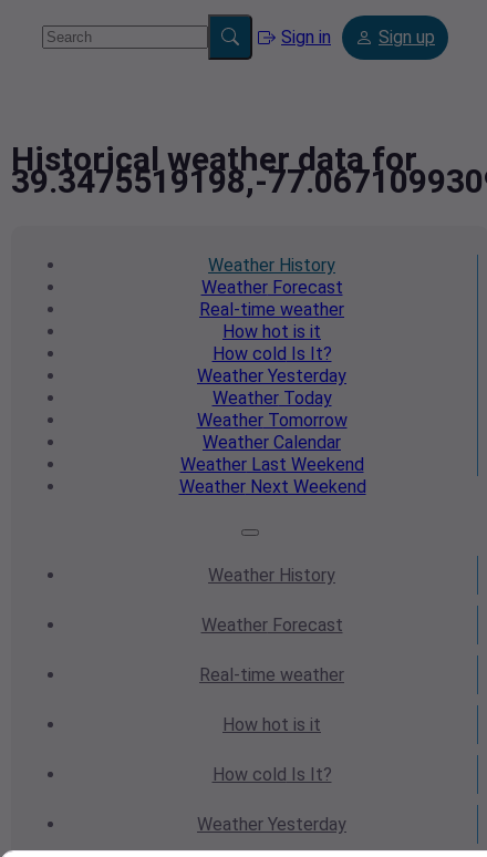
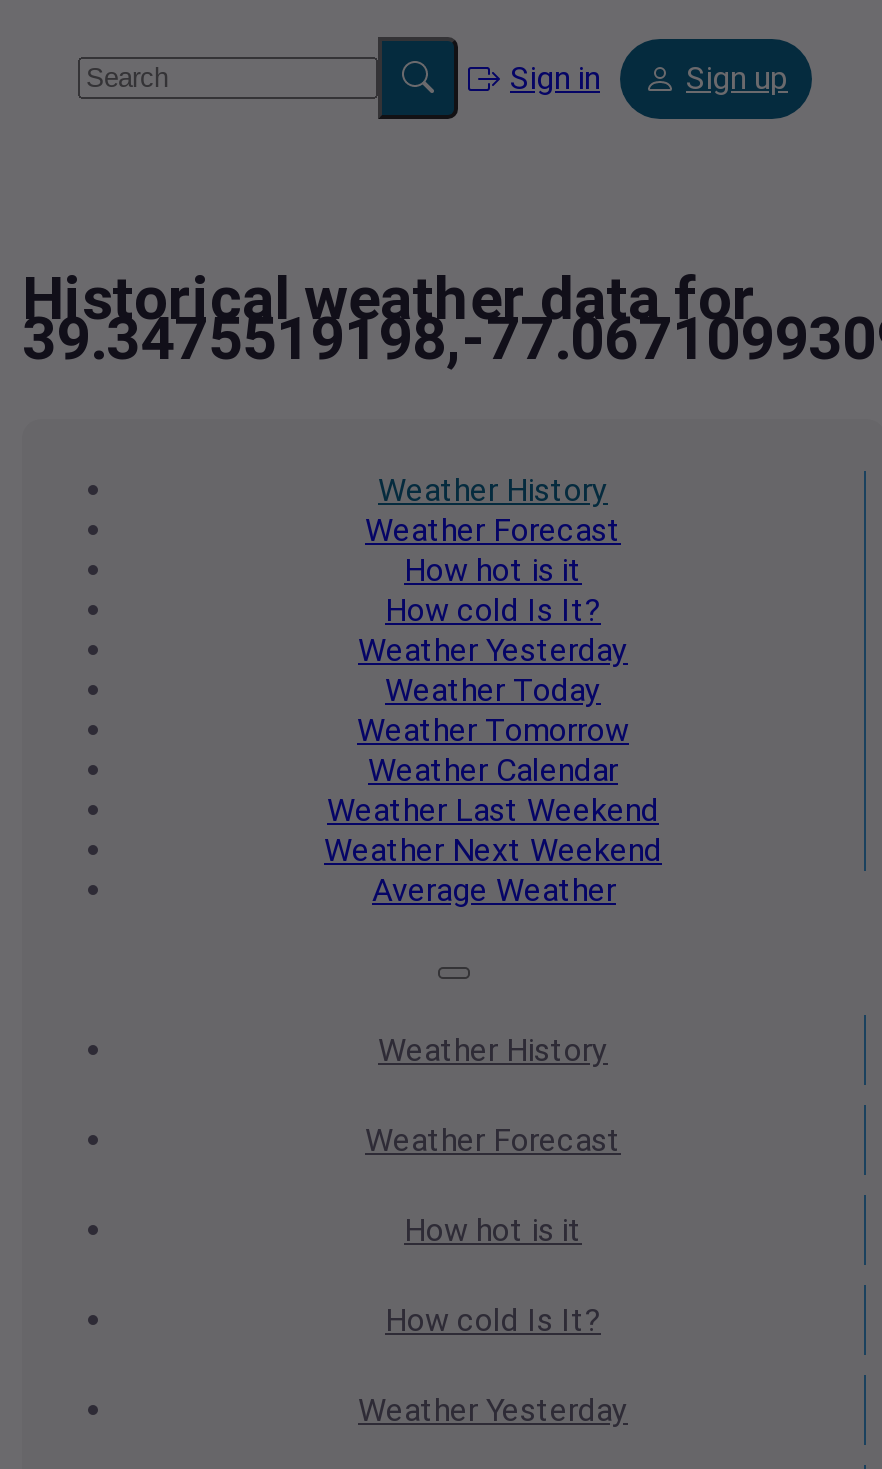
[199,299,344,320] Real-time weather -> none
none -> [372,871,616,909] Average Weather
[199,664,344,685] Real-time weather -> none

